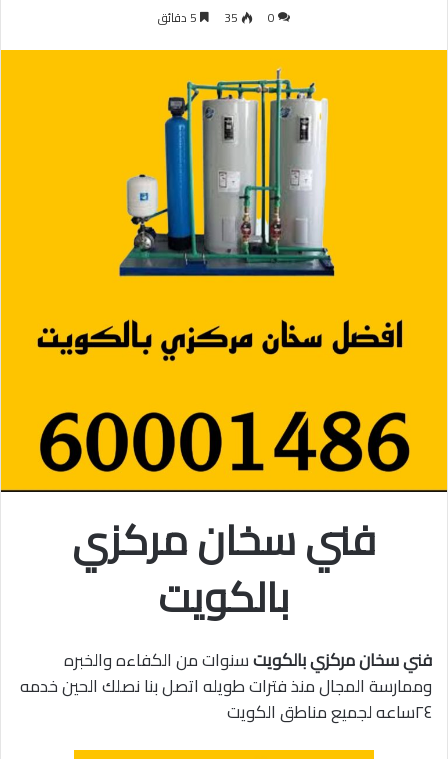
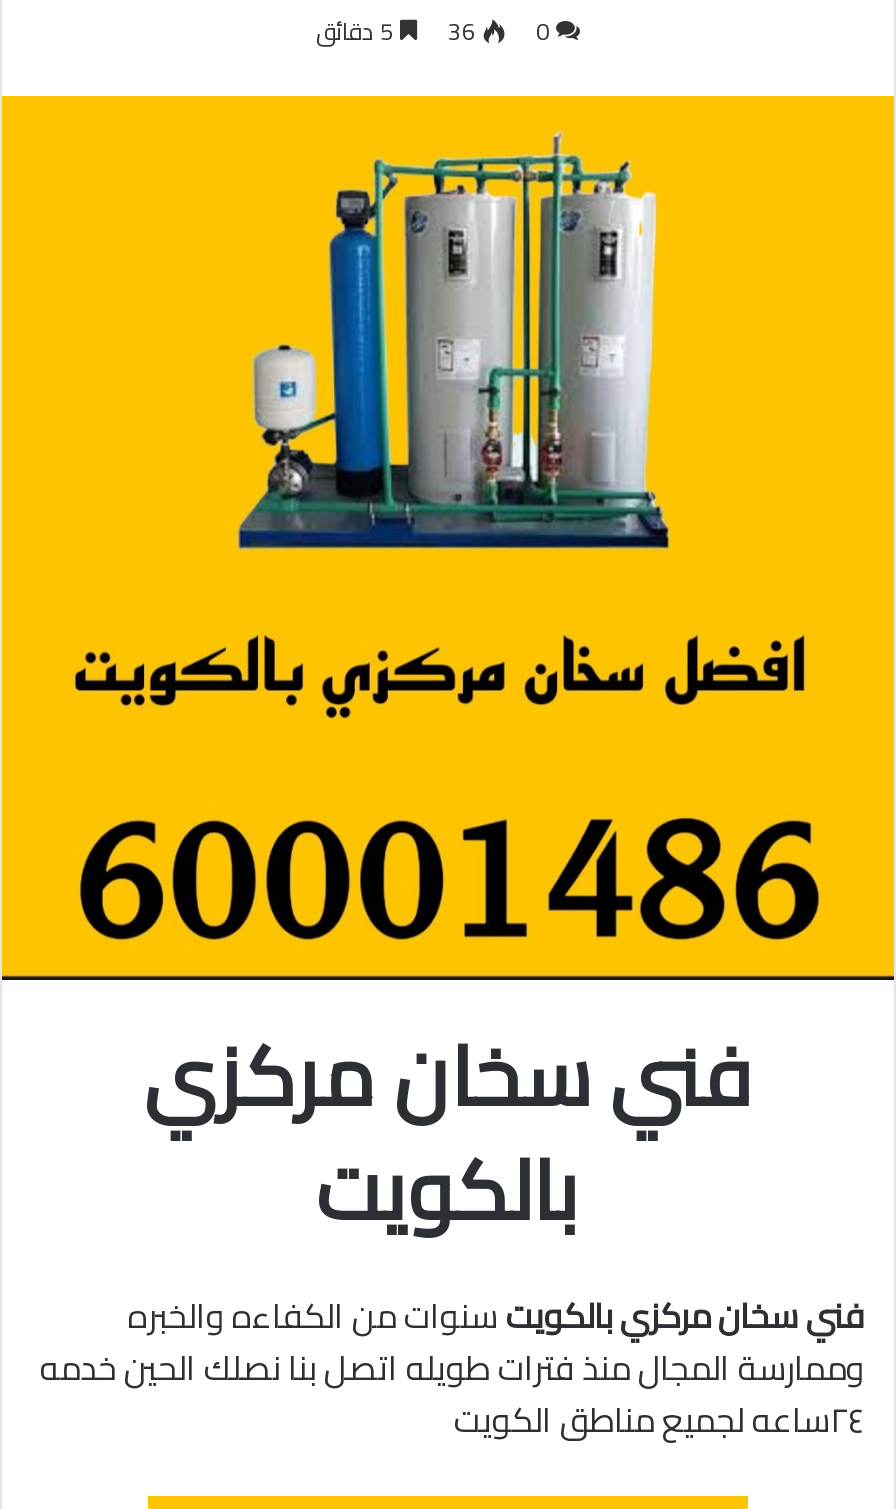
[224,6,238,29] 35 -> [448,9,476,55] 36

